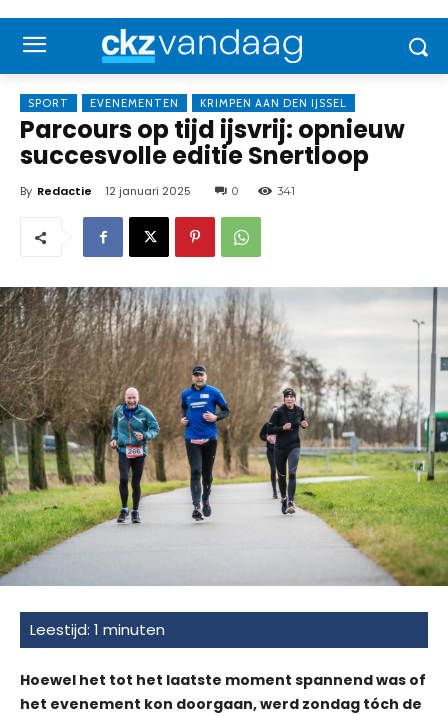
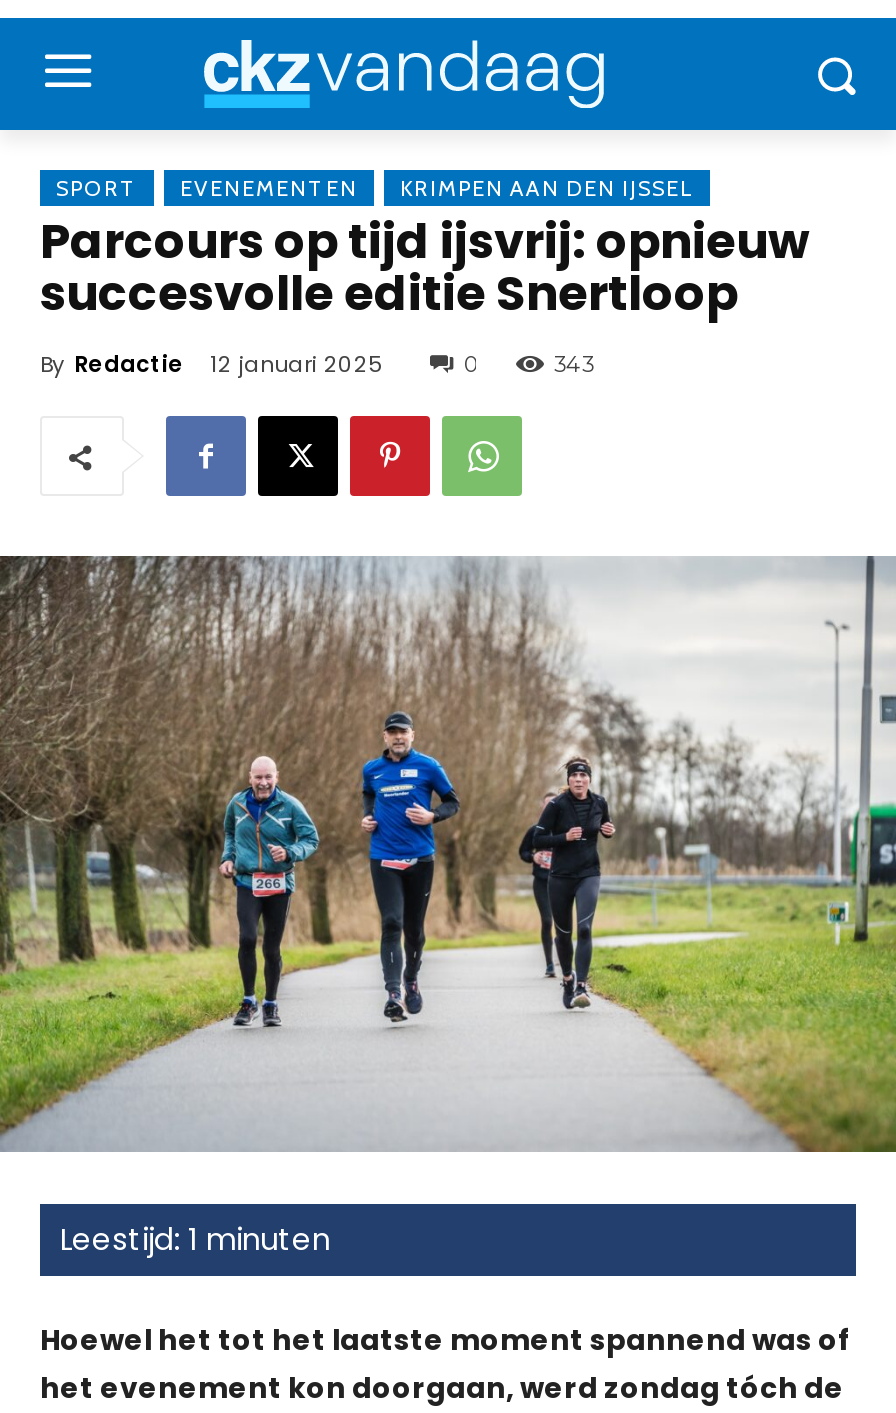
[277,184,295,198] 341 -> [554,350,594,378] 343

